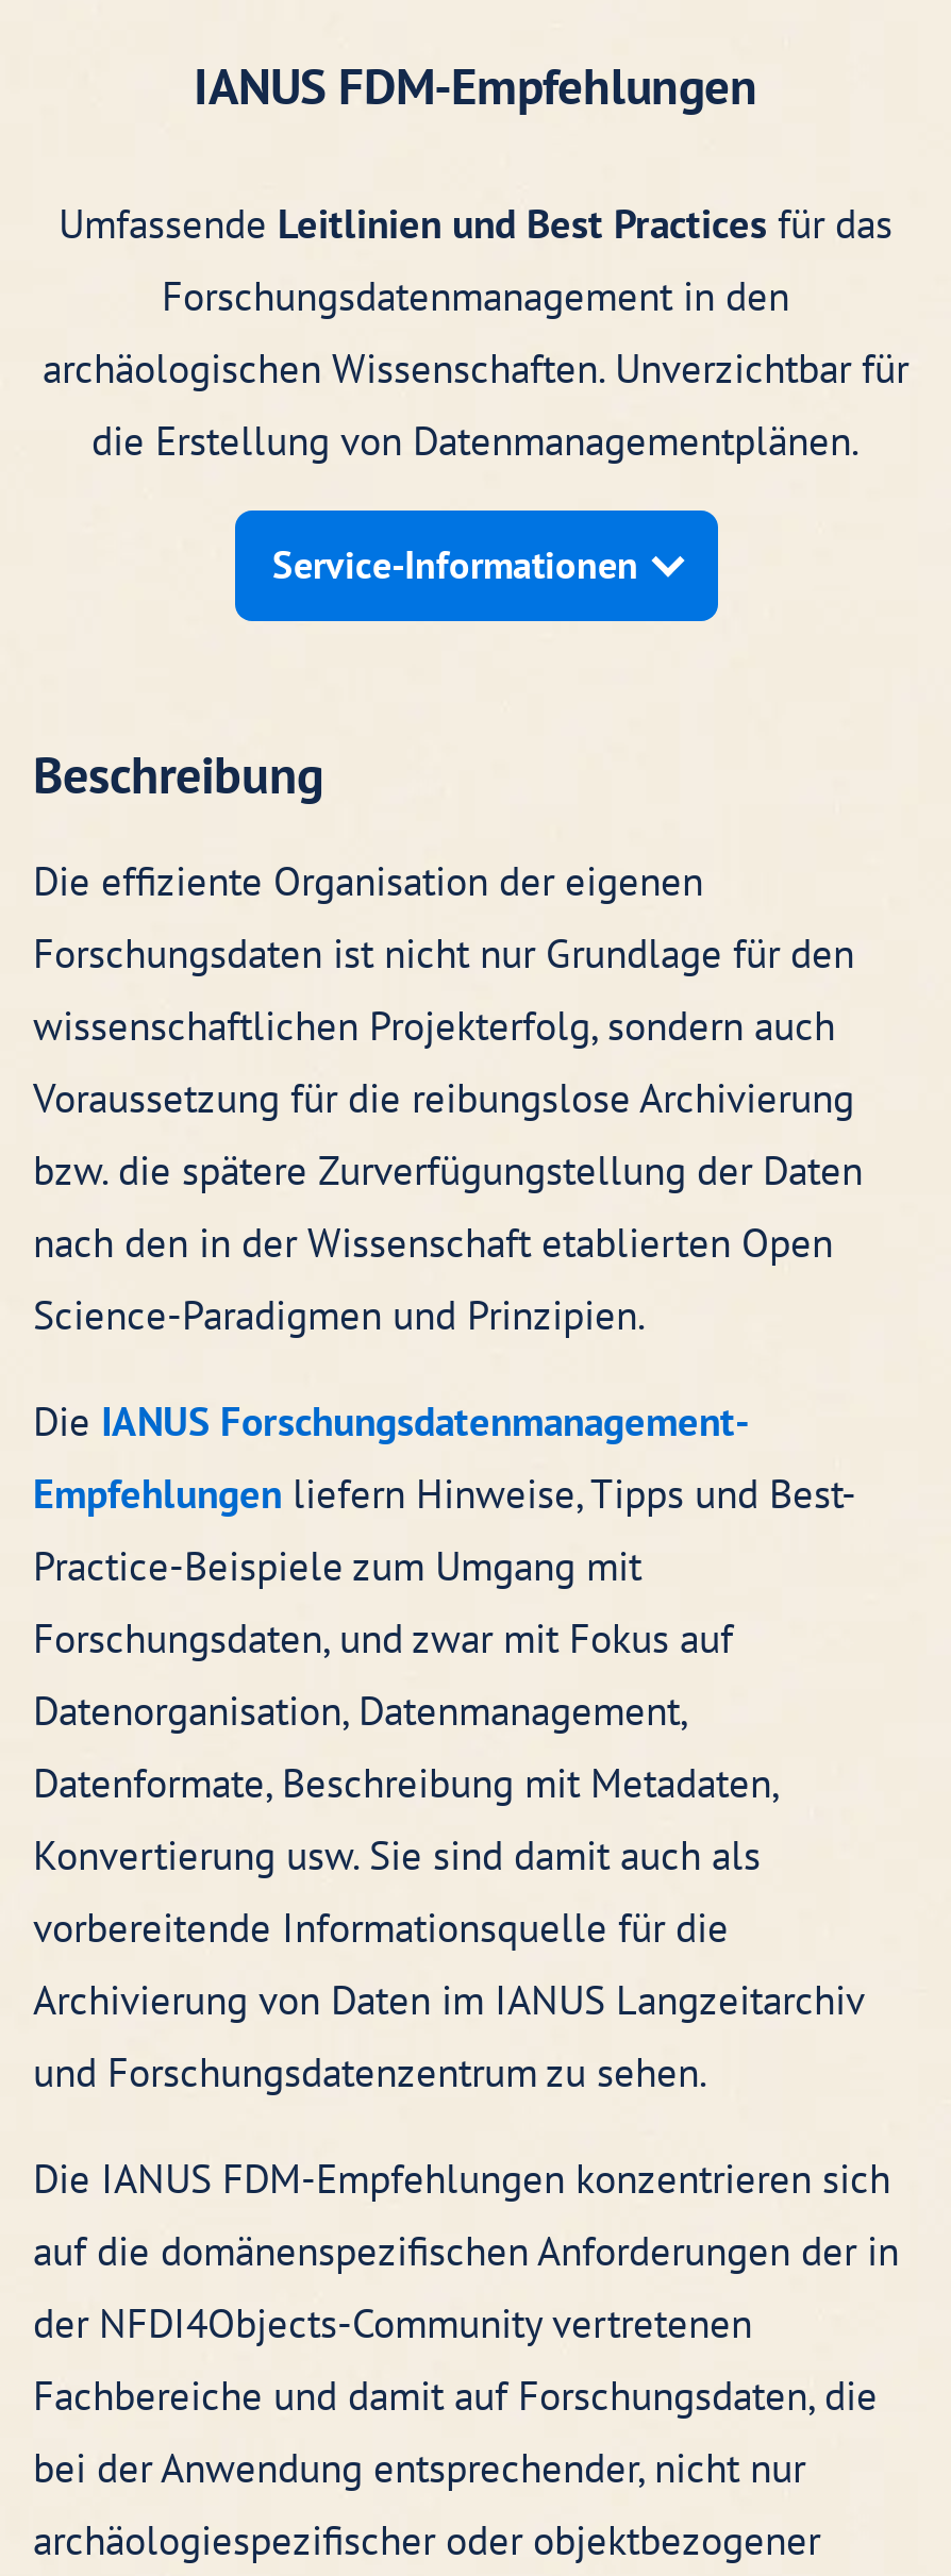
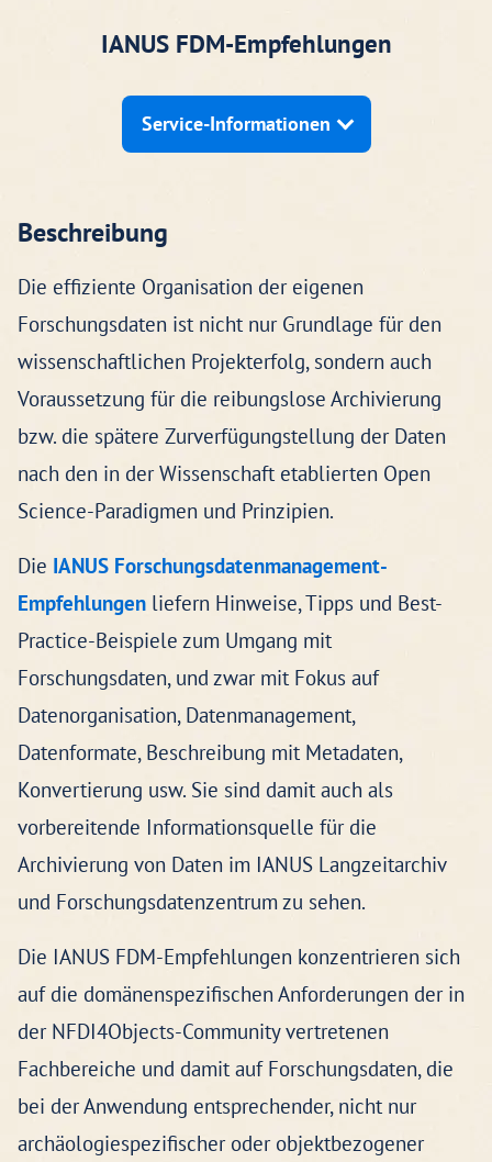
[43,198,908,466] Umfassende Leitlinien und Best Practices für das | Forschungsdatenmanagement in den | archäologischen Wissenschaften. Unverzichtbar für | die Erstellung von Datenmanagementplänen. -> none

